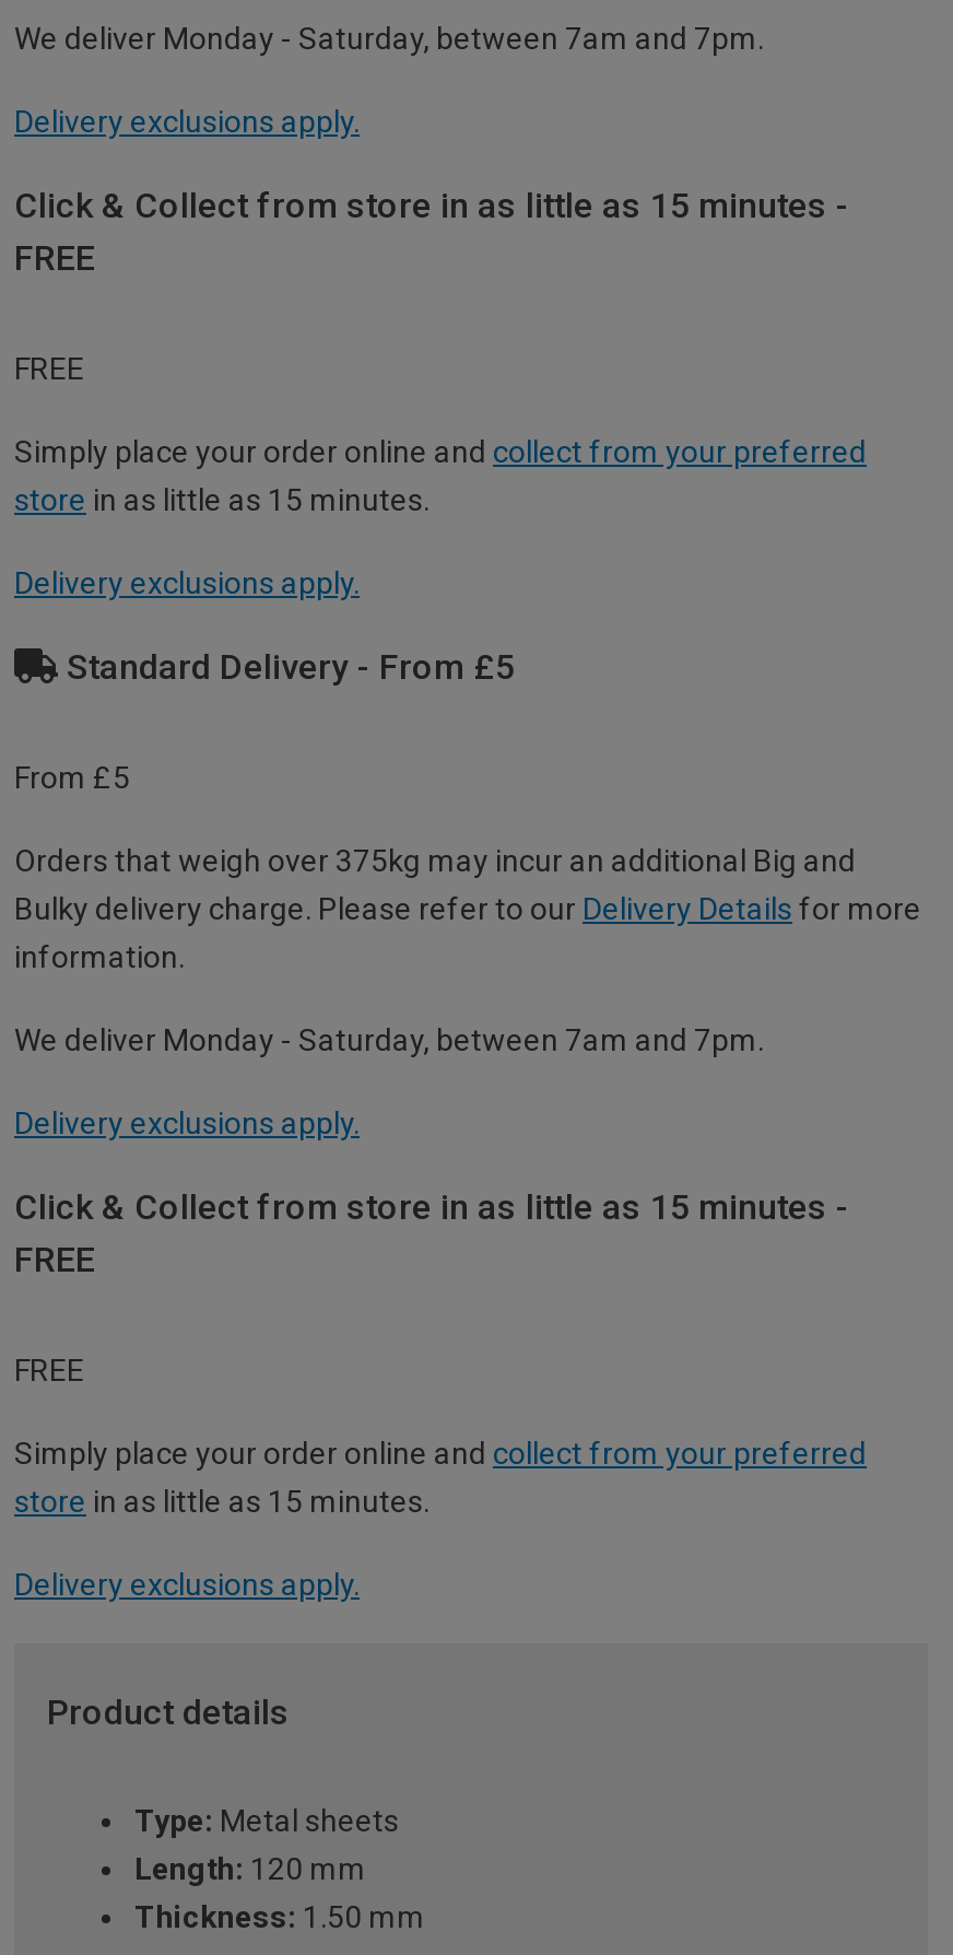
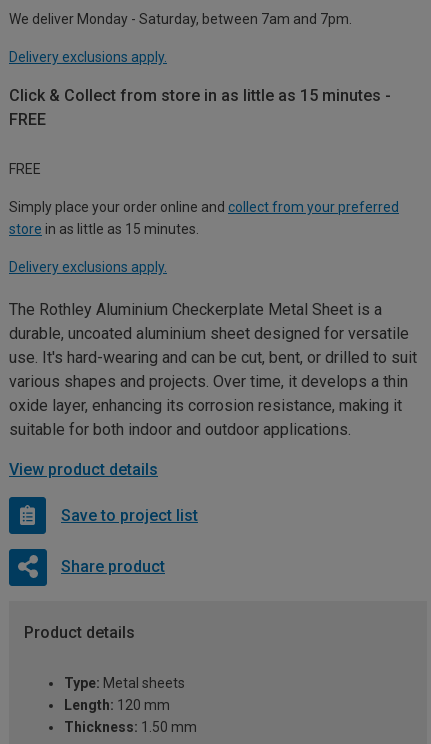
[14,646,921,1601] Standard Delivery - From £5 | From £5 | Orders that weigh over 375kg may incur an additional Big and | Bulky delivery charge. Please refer to our Delivery Details for more | information. | We deliver Monday - Saturday, between 7am and 7pm. | Delivery exclusions apply. | Click & Collect from store in as little as 15 minutes - | FREE | FREE | Simply place your order online and collect from your preferred | store in as little as 15 minutes. | Delivery exclusions apply. -> [9,300,417,576] The Rothley Aluminium Checkerplate Metal Sheet is a | durable, uncoated aluminium sheet designed for versatile | use. It's hard-wearing and can be cut, bent, or drilled to suit | various shapes and projects. Over time, it develops a thin | oxide layer, enhancing its corrosion resistance, making it | suitable for both indoor and outdoor applications. | View product details | Save to project list | Share product

